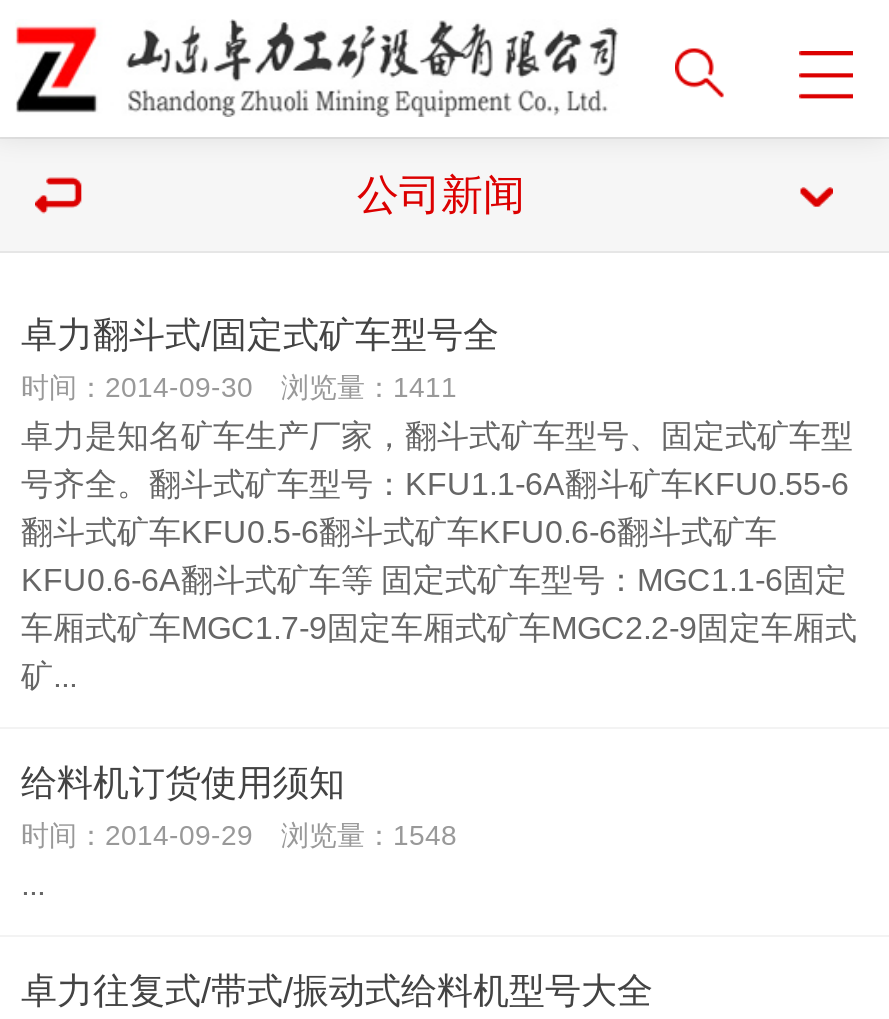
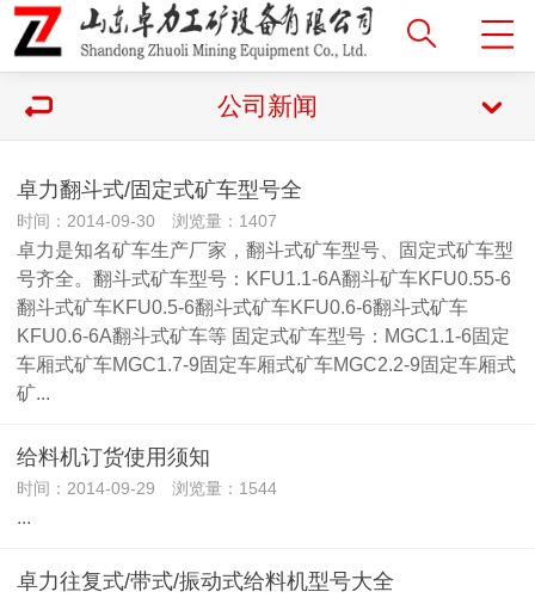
[21,371,457,403] 时间：2014-09-30 浏览量：1411 -> [17,211,277,230] 时间：2014-09-30 浏览量：1407
[21,819,457,851] 时间：2014-09-29 浏览量：1548 -> [17,479,277,498] 时间：2014-09-29 浏览量：1544

